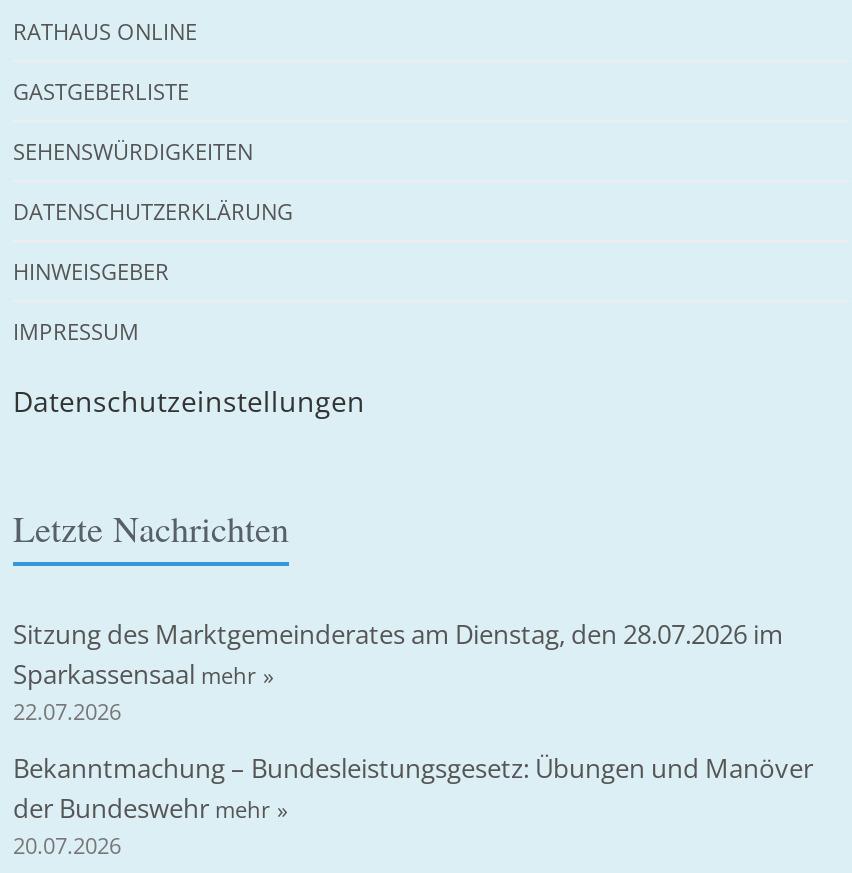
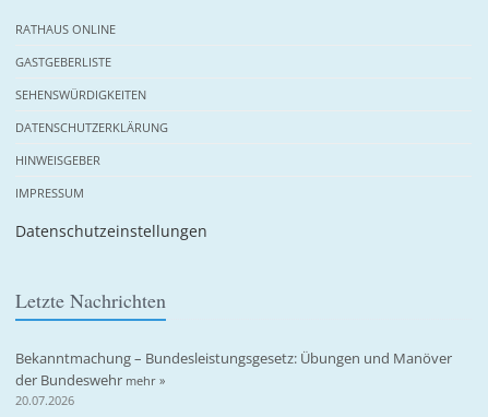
[13,616,783,726] Sitzung des Marktgemeinderates am Dienstag, den 28.07.2026 im | Sparkassensaal mehr » | 22.07.2026 -> none

